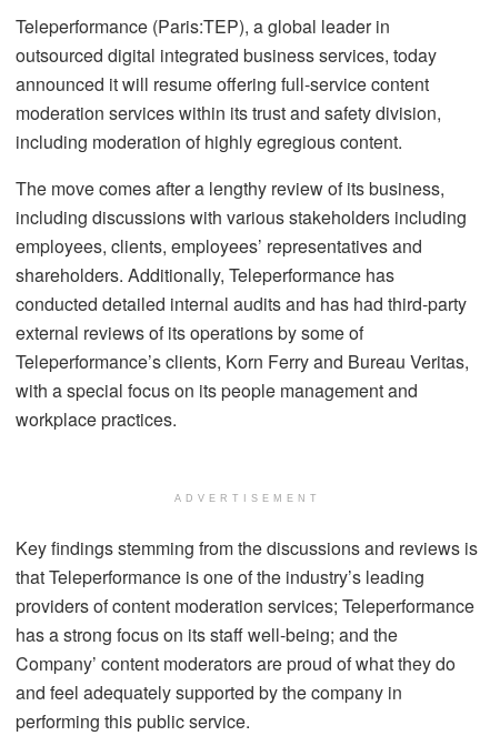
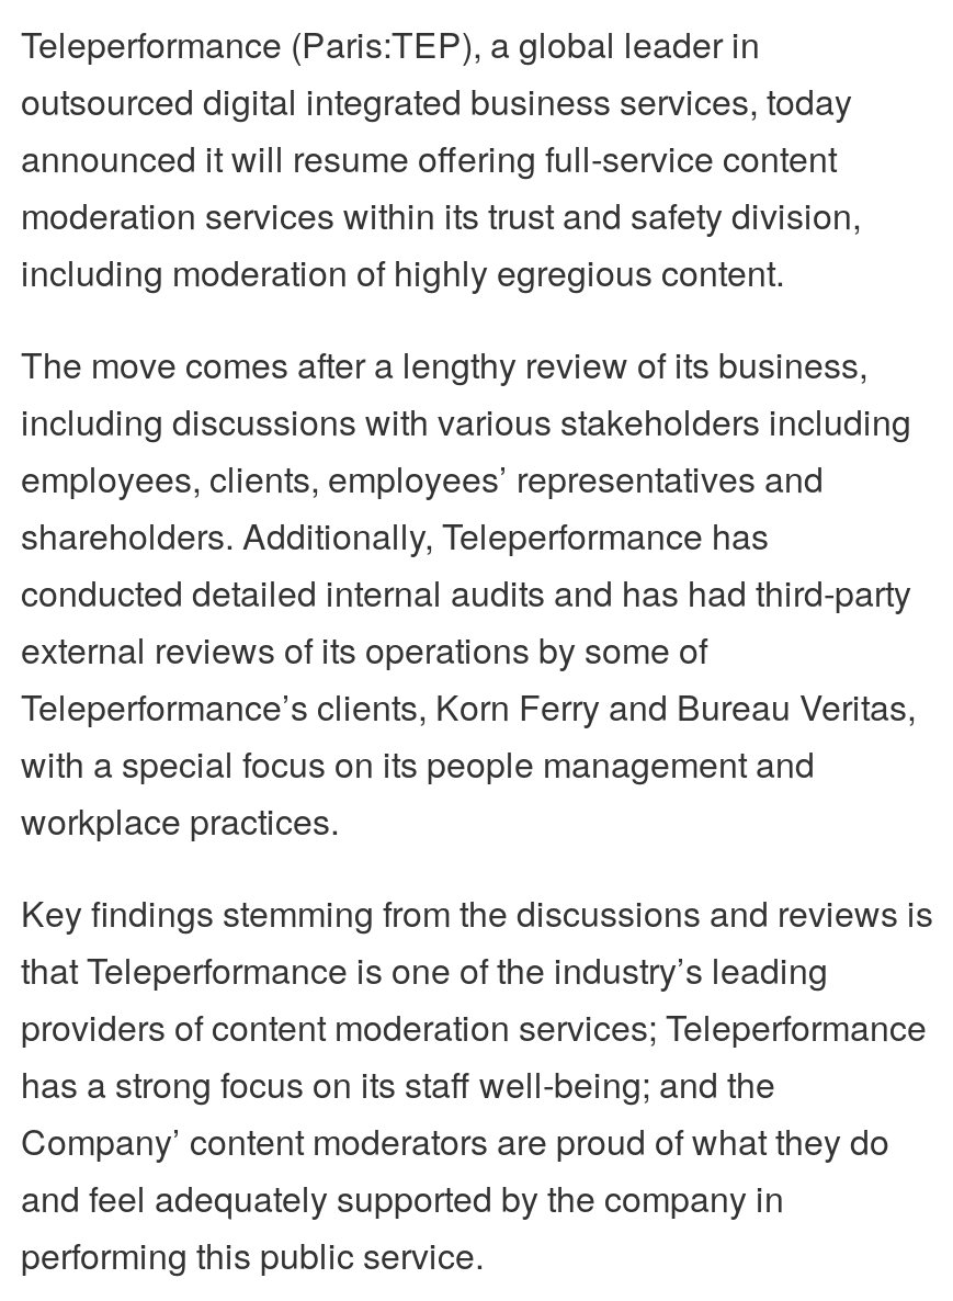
[174,493,321,504] ADVERTISEMENT -> none

